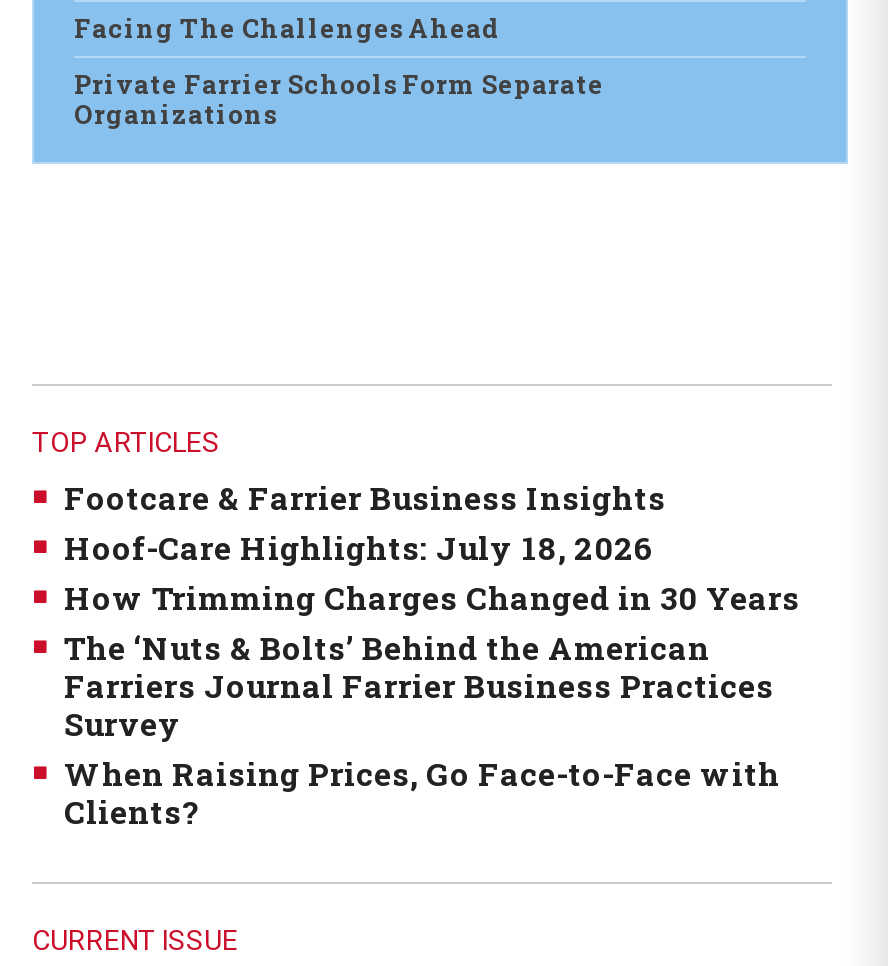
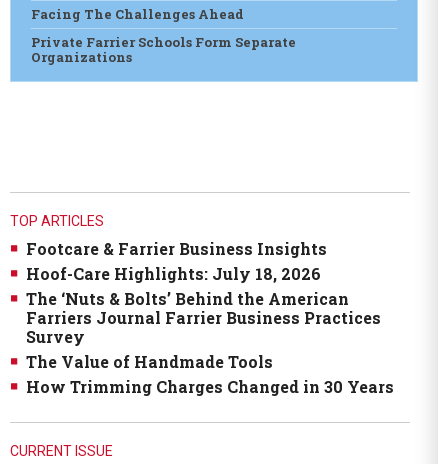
moved [64,576,800,618] -> [26,376,394,397]: How Trimming Charges Changed in 30 Years
[64,752,780,832] When Raising Prices, Go Face-to-Face with | Clients? -> [26,351,273,372] The Value of Handmade Tools

